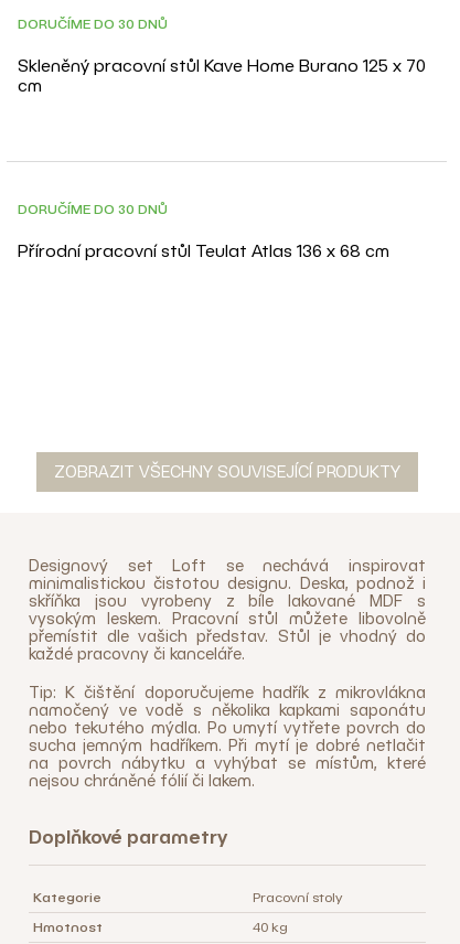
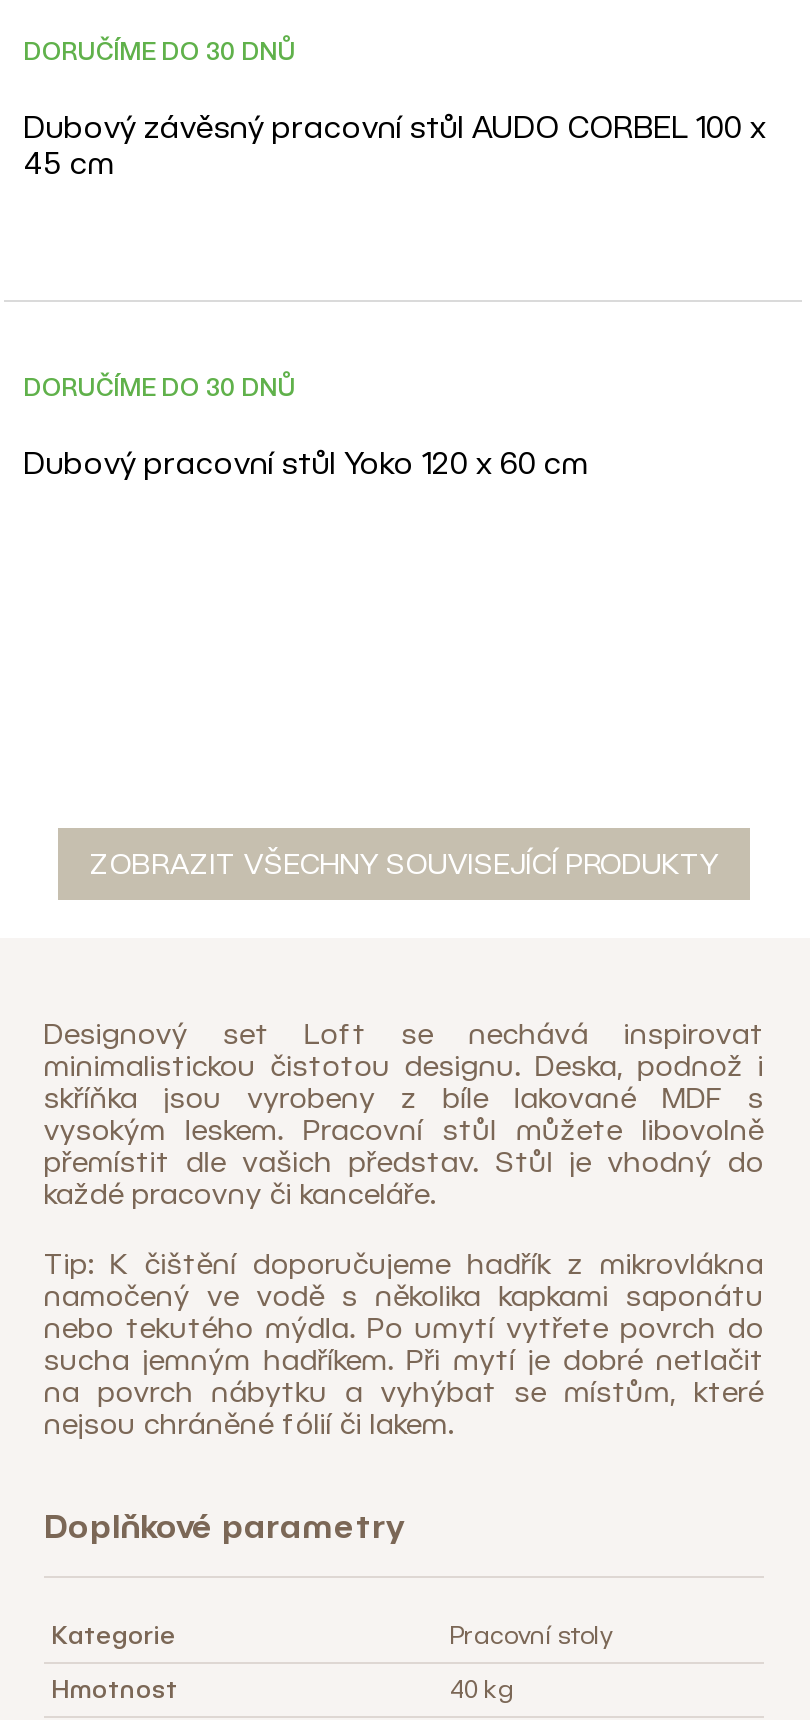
[18,57,426,95] Skleněný pracovní stůl Kave Home Burano 125 x 70 | cm -> [24,111,766,181] Dubový závěsný pracovní stůl AUDO CORBEL 100 x | 45 cm
[18,242,389,261] Přírodní pracovní stůl Teulat Atlas 136 x 68 cm -> [24,447,588,481] Dubový pracovní stůl Yoko 120 x 60 cm

